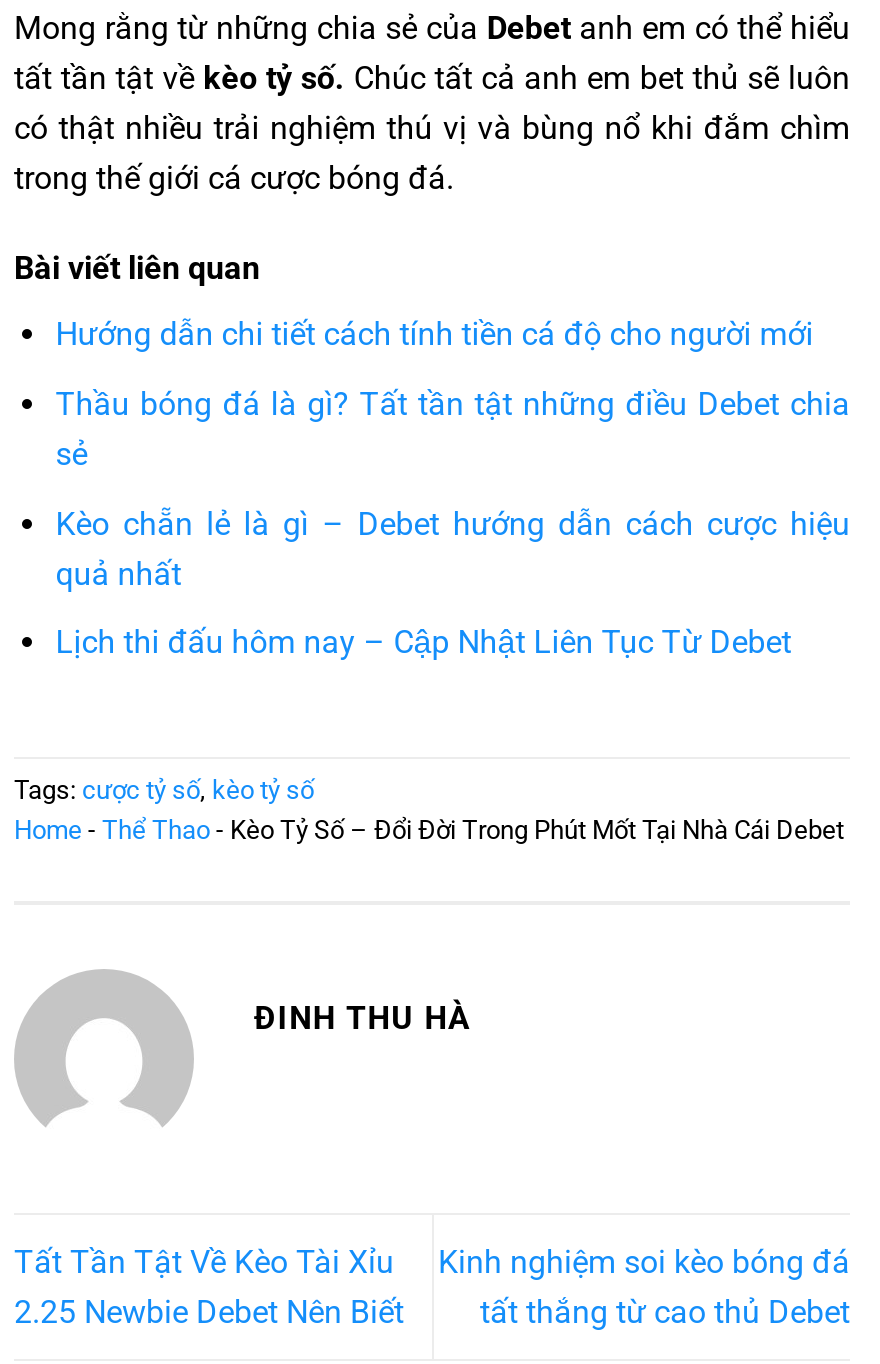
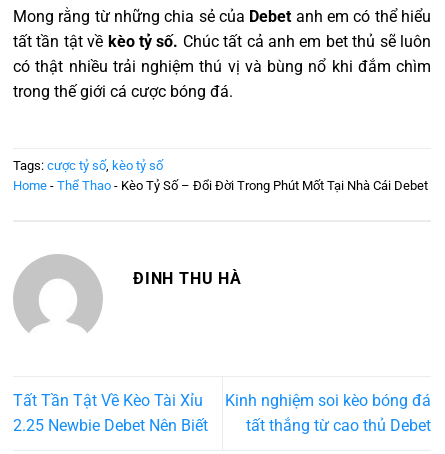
[14,250,850,661] Bài viết liên quan | Hướng dẫn chi tiết cách tính tiền cá độ cho người mới | Thầu bóng đá là gì? Tất tần tật những điều Debet chia | sẻ | Kèo chẵn lẻ là gì – Debet hướng dẫn cách cược hiệu | quả nhất | Lịch thi đấu hôm nay – Cập Nhật Liên Tục Từ Debet -> none

